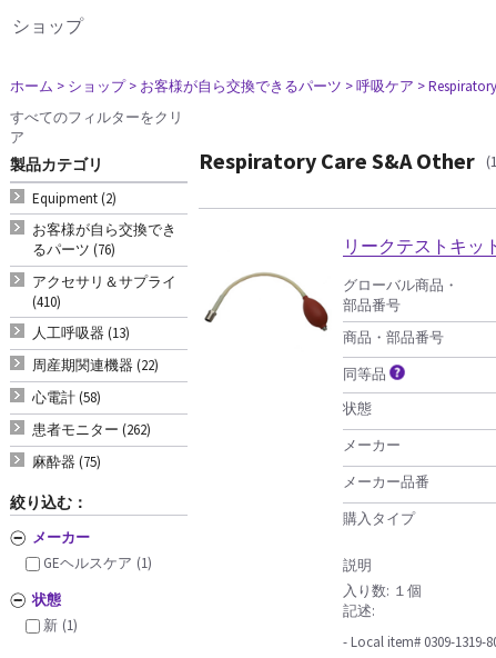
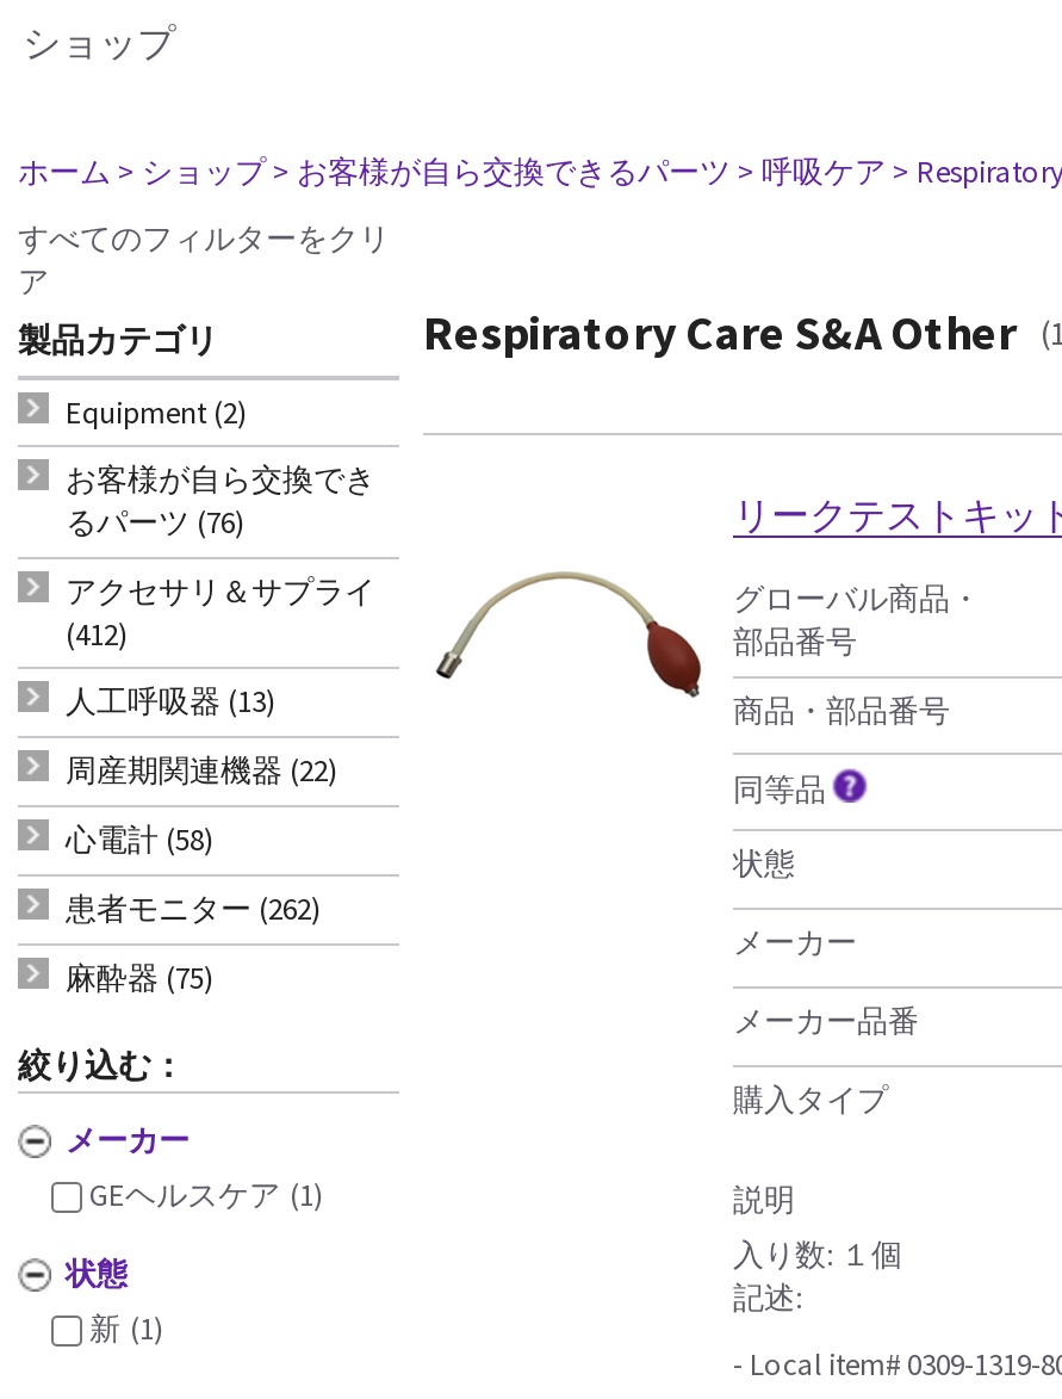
[32,292,61,311] (410) -> [66,614,128,655] (412)

